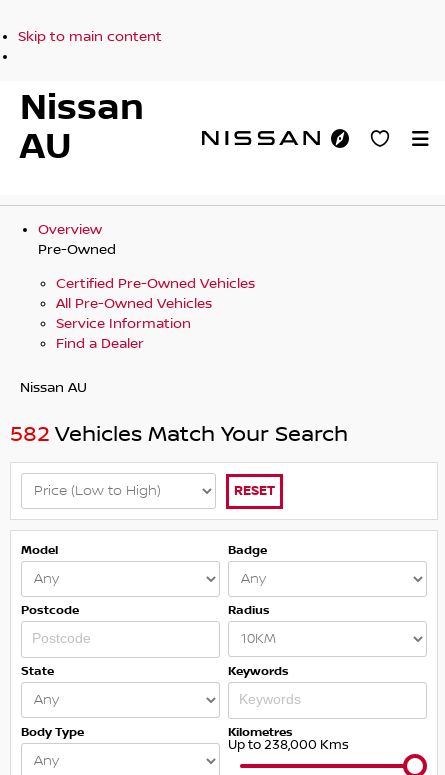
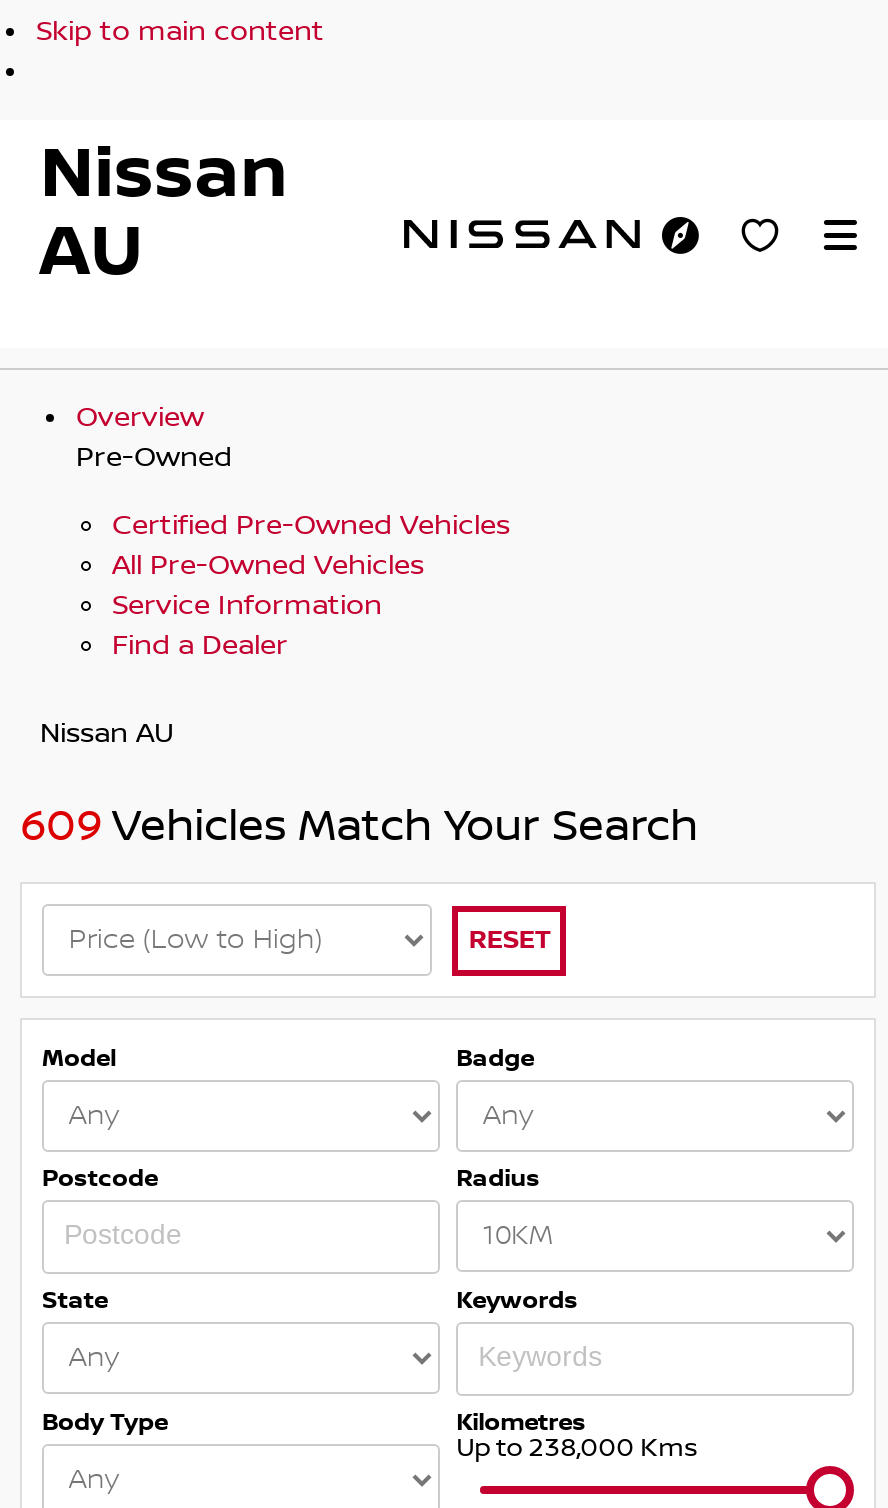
[10,422,348,448] 582 Vehicles Match Your Search -> [20,802,698,854] 609 Vehicles Match Your Search

